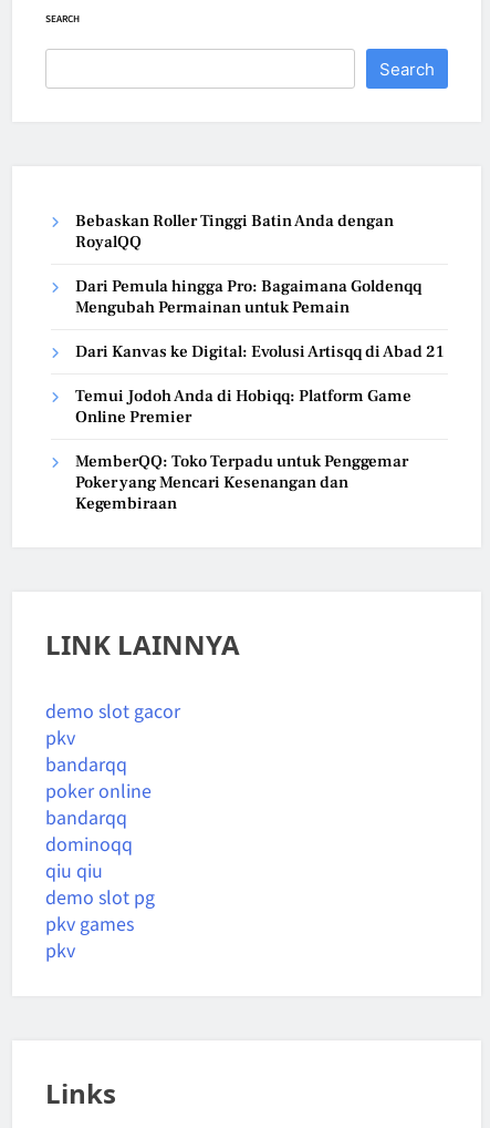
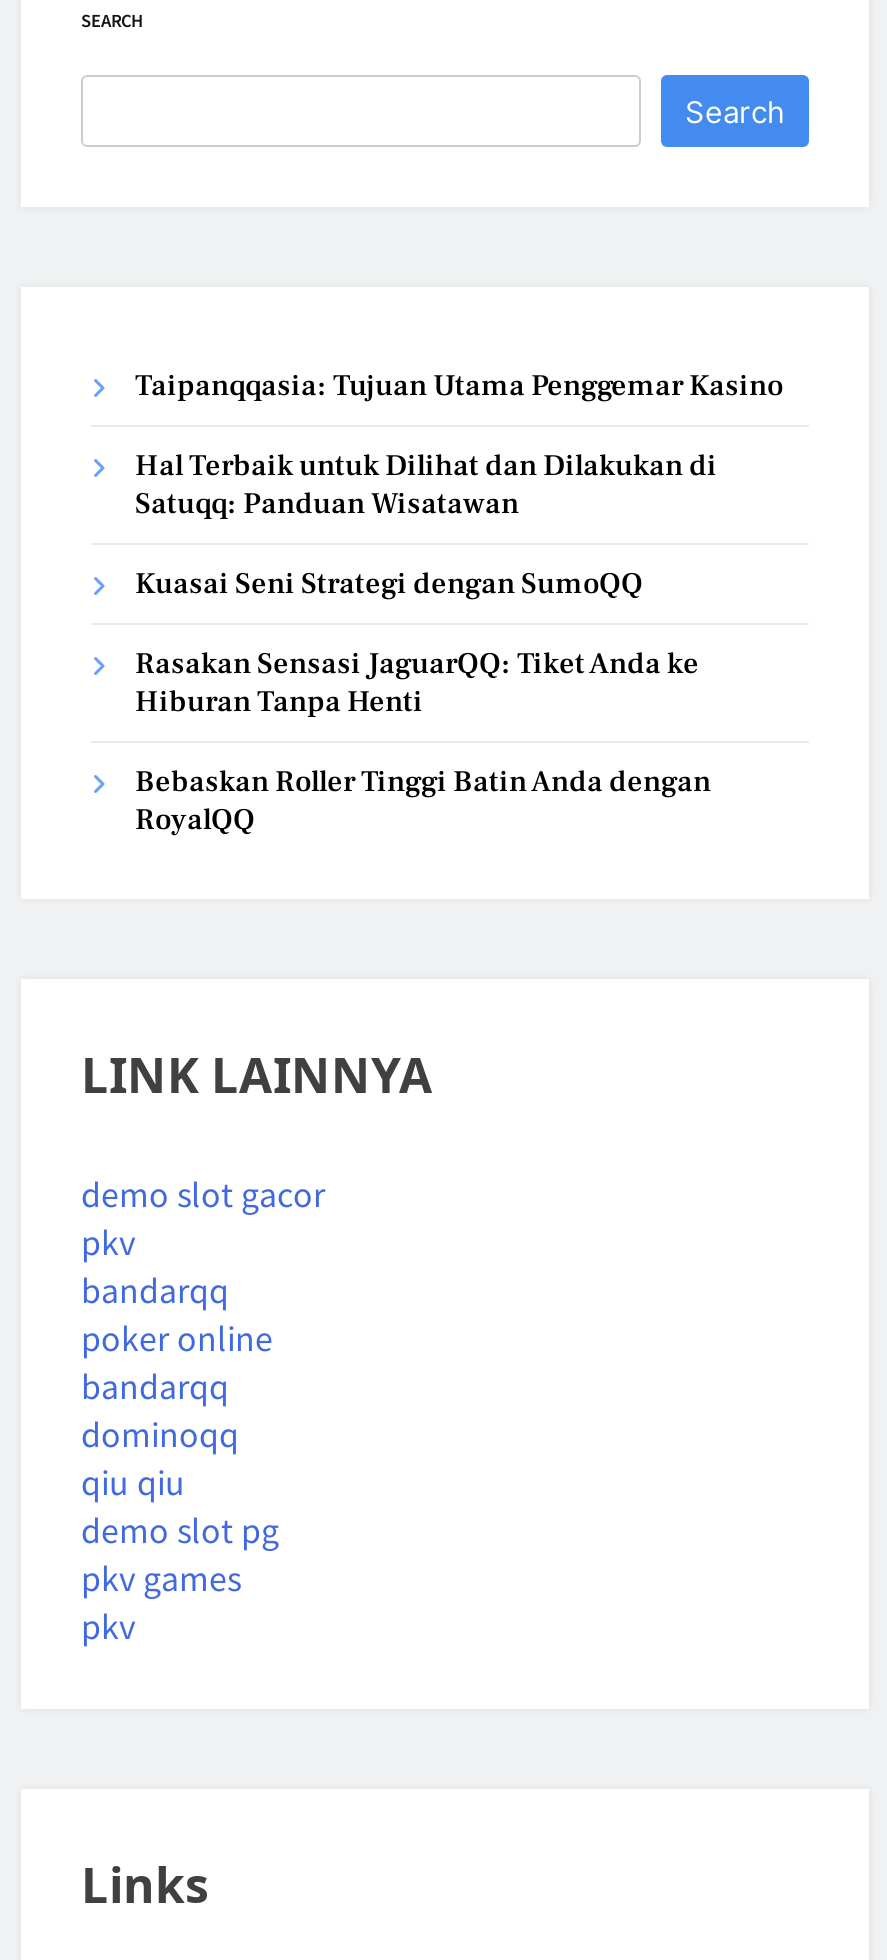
none -> [135,367,783,721] Taipanqqasia: Tujuan Utama Penggemar Kasino | Hal Terbaik untuk Dilihat dan Dilakukan di | Satuqq: Panduan Wisatawan | Kuasai Seni Strategi dengan SumoQQ | Rasakan Sensasi JaguarQQ: Tiket Anda ke | Hiburan Tanpa Henti
moved [75,210,394,252] -> [135,763,711,839]: Bebaskan Roller Tinggi Batin Anda dengan | RoyalQQ
[75,276,444,514] Dari Pemula hingga Pro: Bagaimana Goldenqq | Mengubah Permainan untuk Pemain | Dari Kanvas ke Digital: Evolusi Artisqq di Abad 21 | Temui Jodoh Anda di Hobiqq: Platform Game | Online Premier | MemberQQ: Toko Terpadu untuk Penggemar | Poker yang Mencari Kesenangan dan | Kegembiraan -> none

